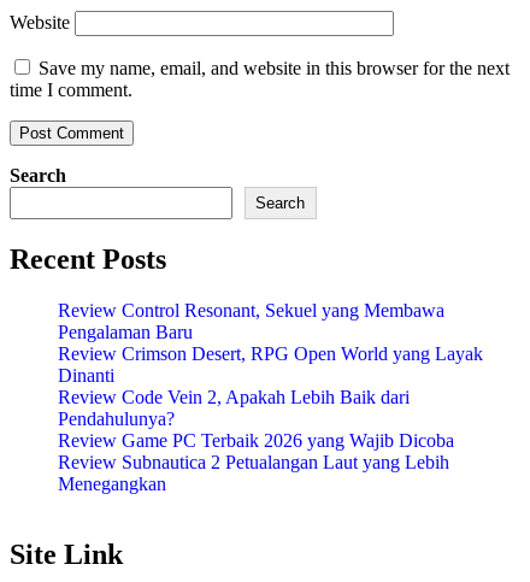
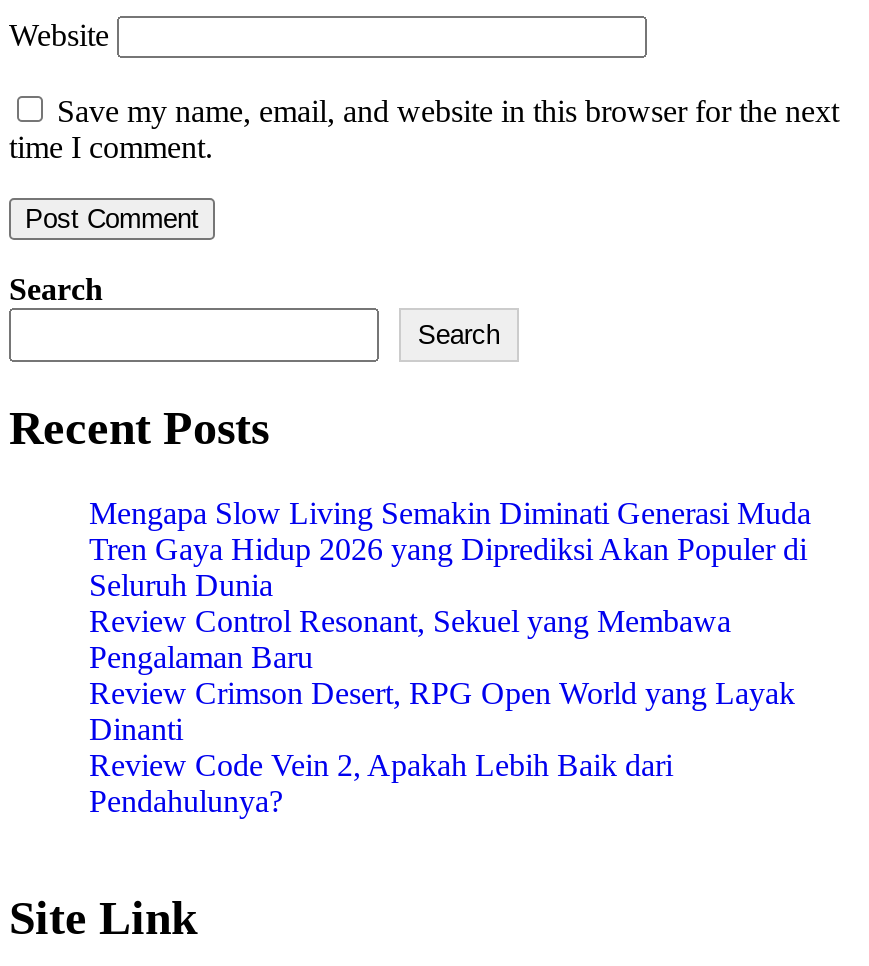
none -> [89,495,811,601] Mengapa Slow Living Semakin Diminati Generasi Muda | Tren Gaya Hidup 2026 yang Diprediksi Akan Populer di | Seluruh Dunia
moved [58,300,483,429] -> [89,603,795,817]: Review Control Resonant, Sekuel yang Membawa | Pengalaman Baru | Review Crimson Desert, RPG Open World yang Layak | Dinanti | Review Code Vein 2, Apakah Lebih Baik dari | Pendahulunya?
[58,430,454,494] Review Game PC Terbaik 2026 yang Wajib Dicoba | Review Subnautica 2 Petualangan Laut yang Lebih | Menegangkan -> none

